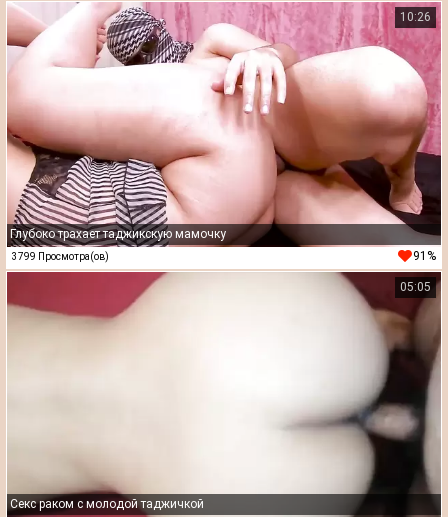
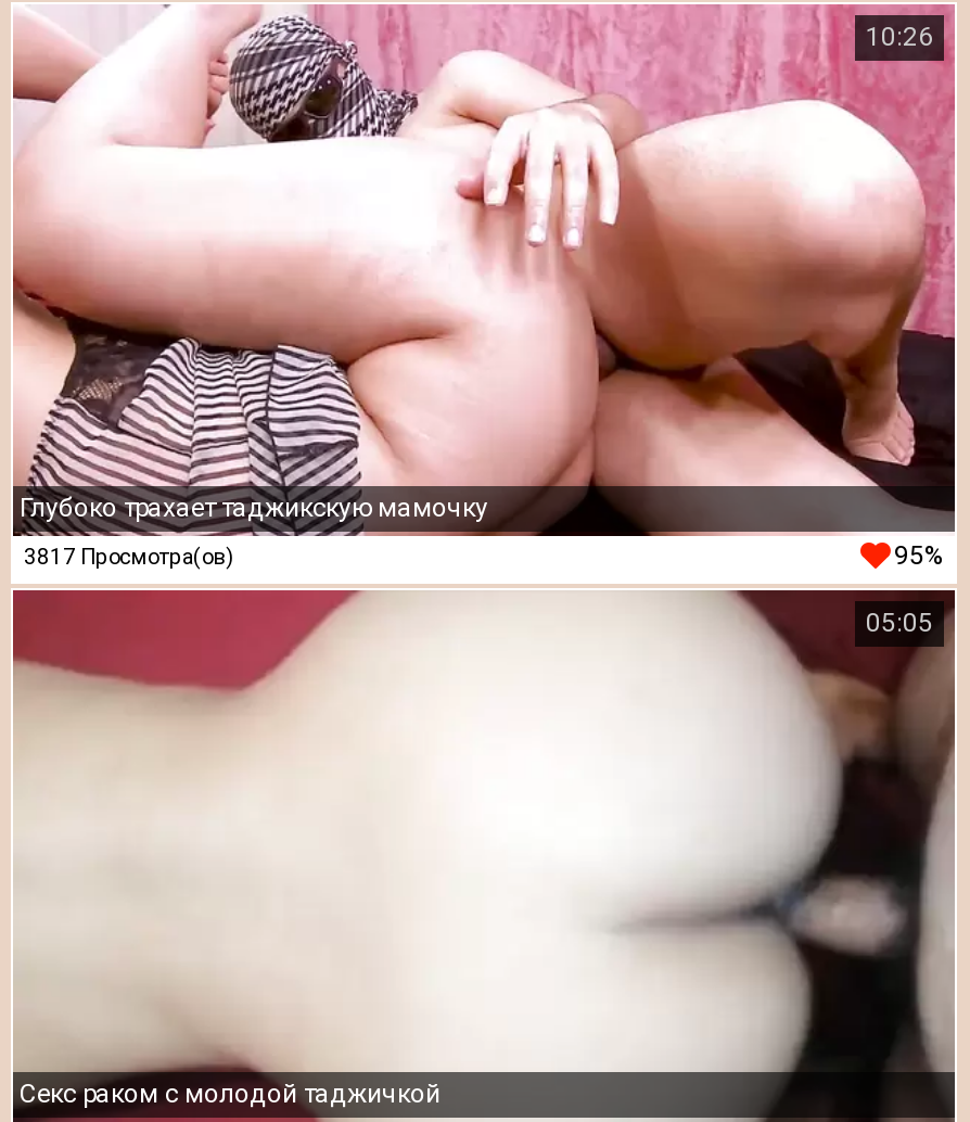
[12,251,109,262] 3799 Просмотра(ов) -> [24,545,234,568] 3817 Просмотра(ов)
[413,249,436,263] 91% -> [894,541,944,572] 95%

